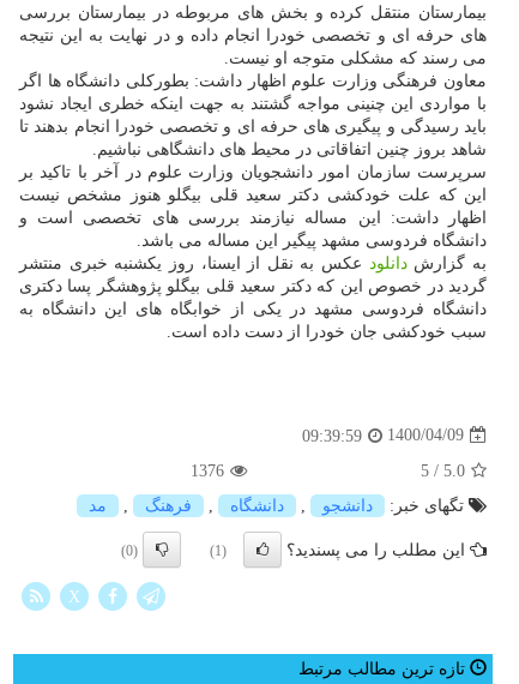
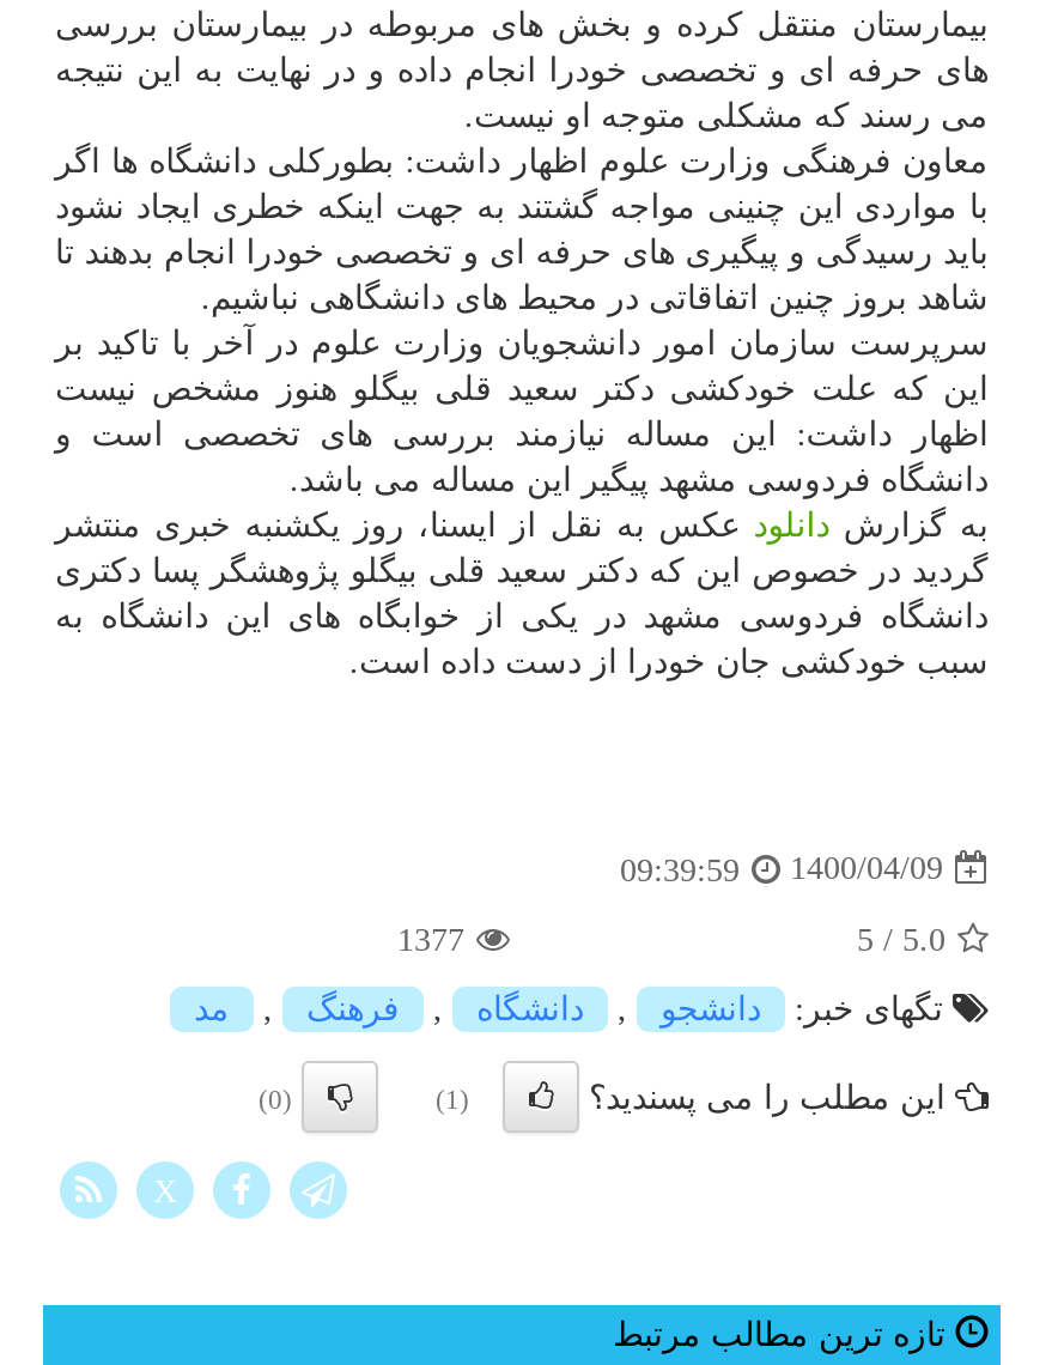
[191,462,224,480] 1376 -> [397,923,464,959] 1377

